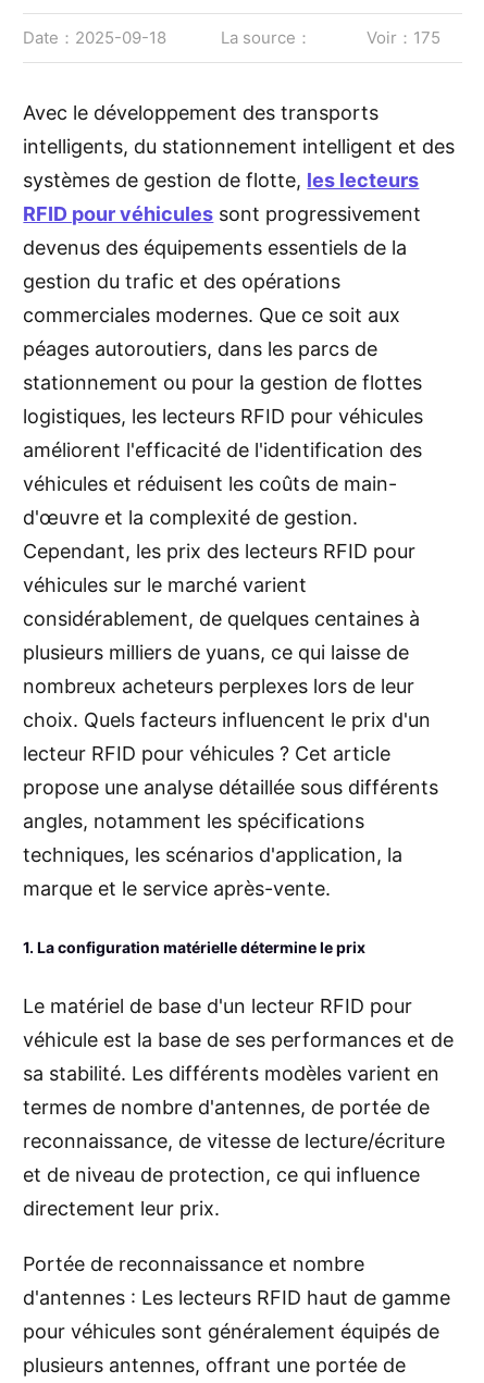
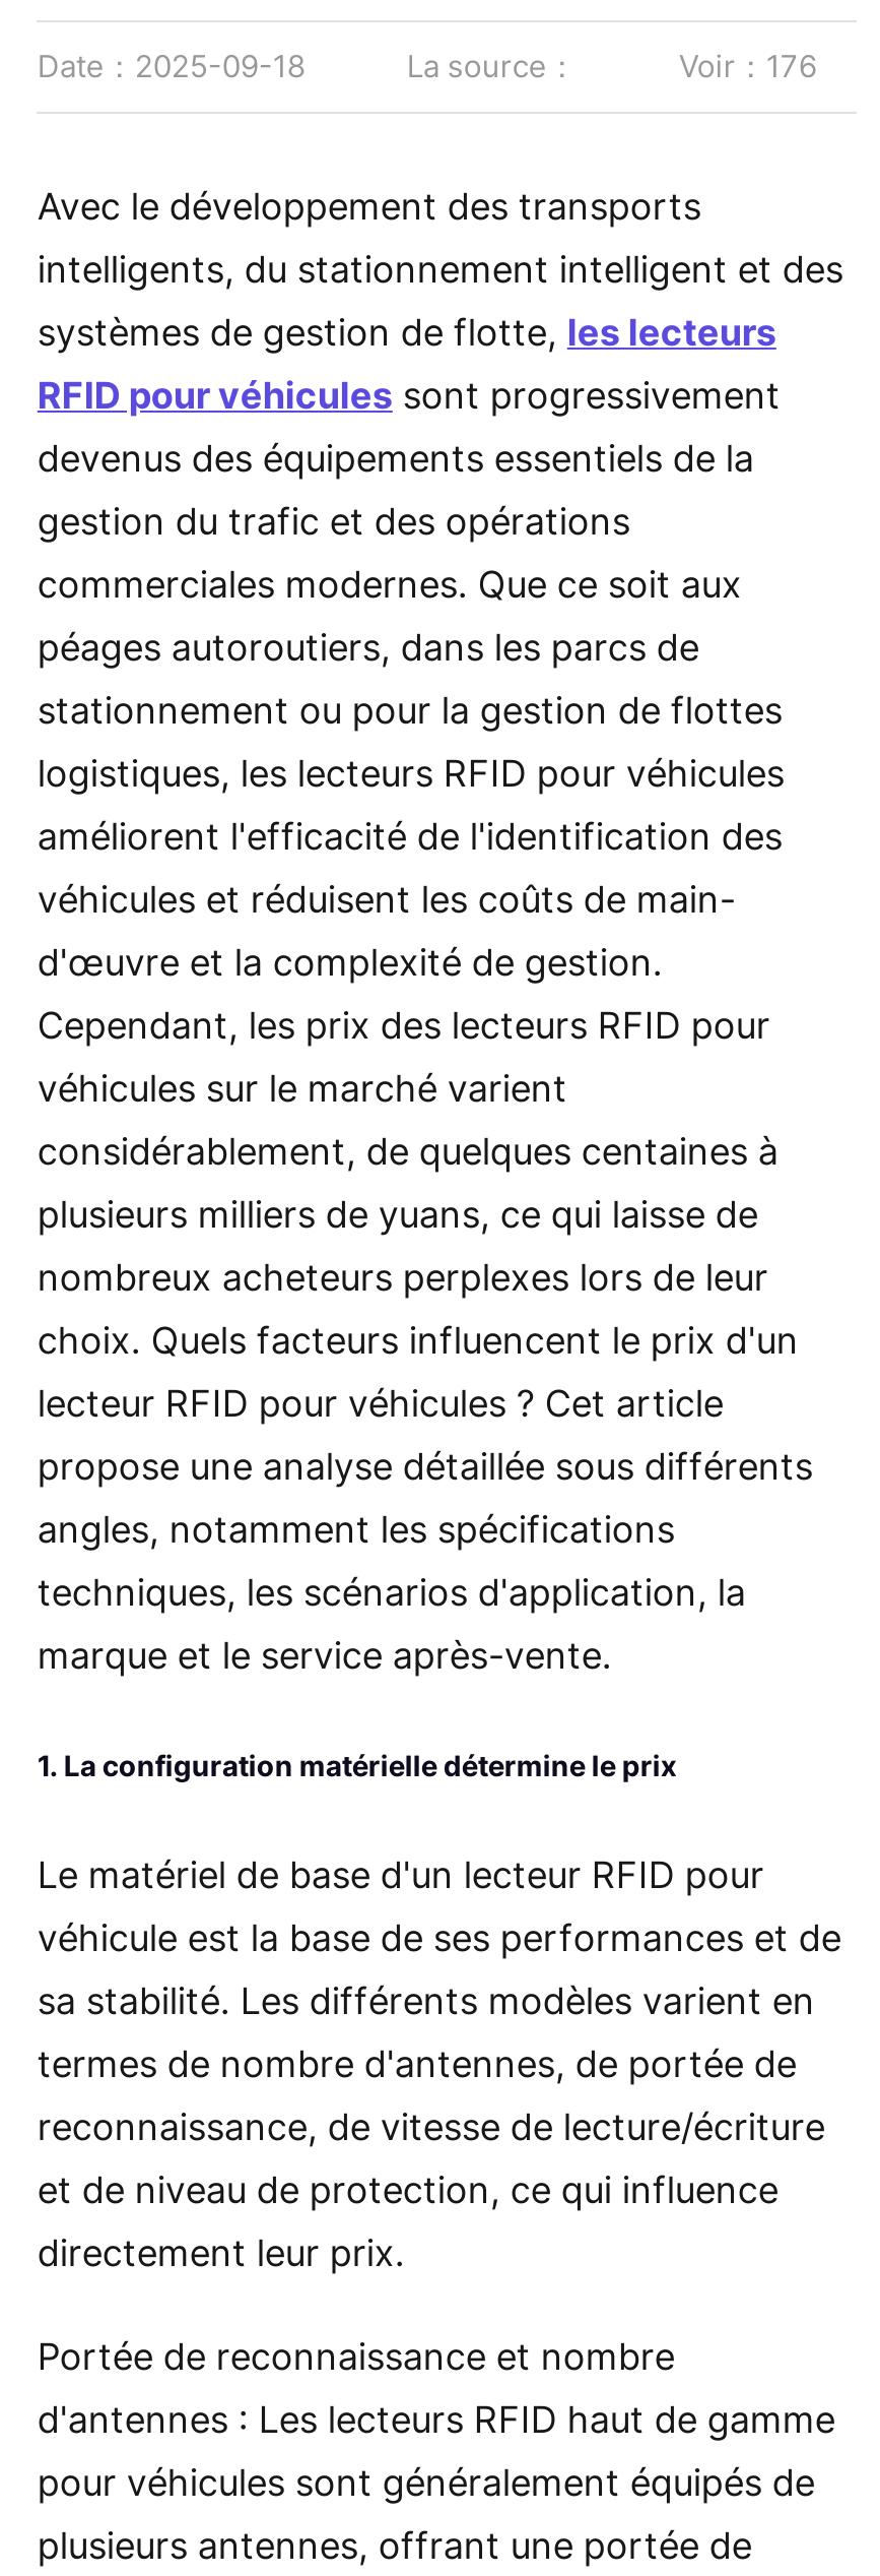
[367,27,441,48] Voir：175 -> [679,47,817,85] Voir：176

